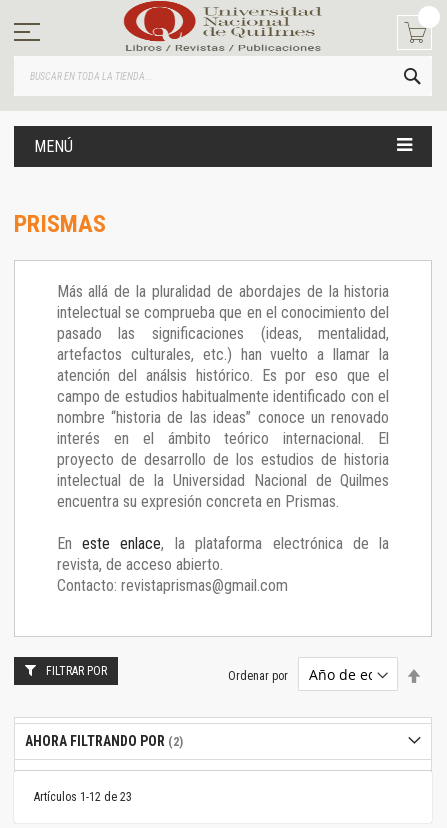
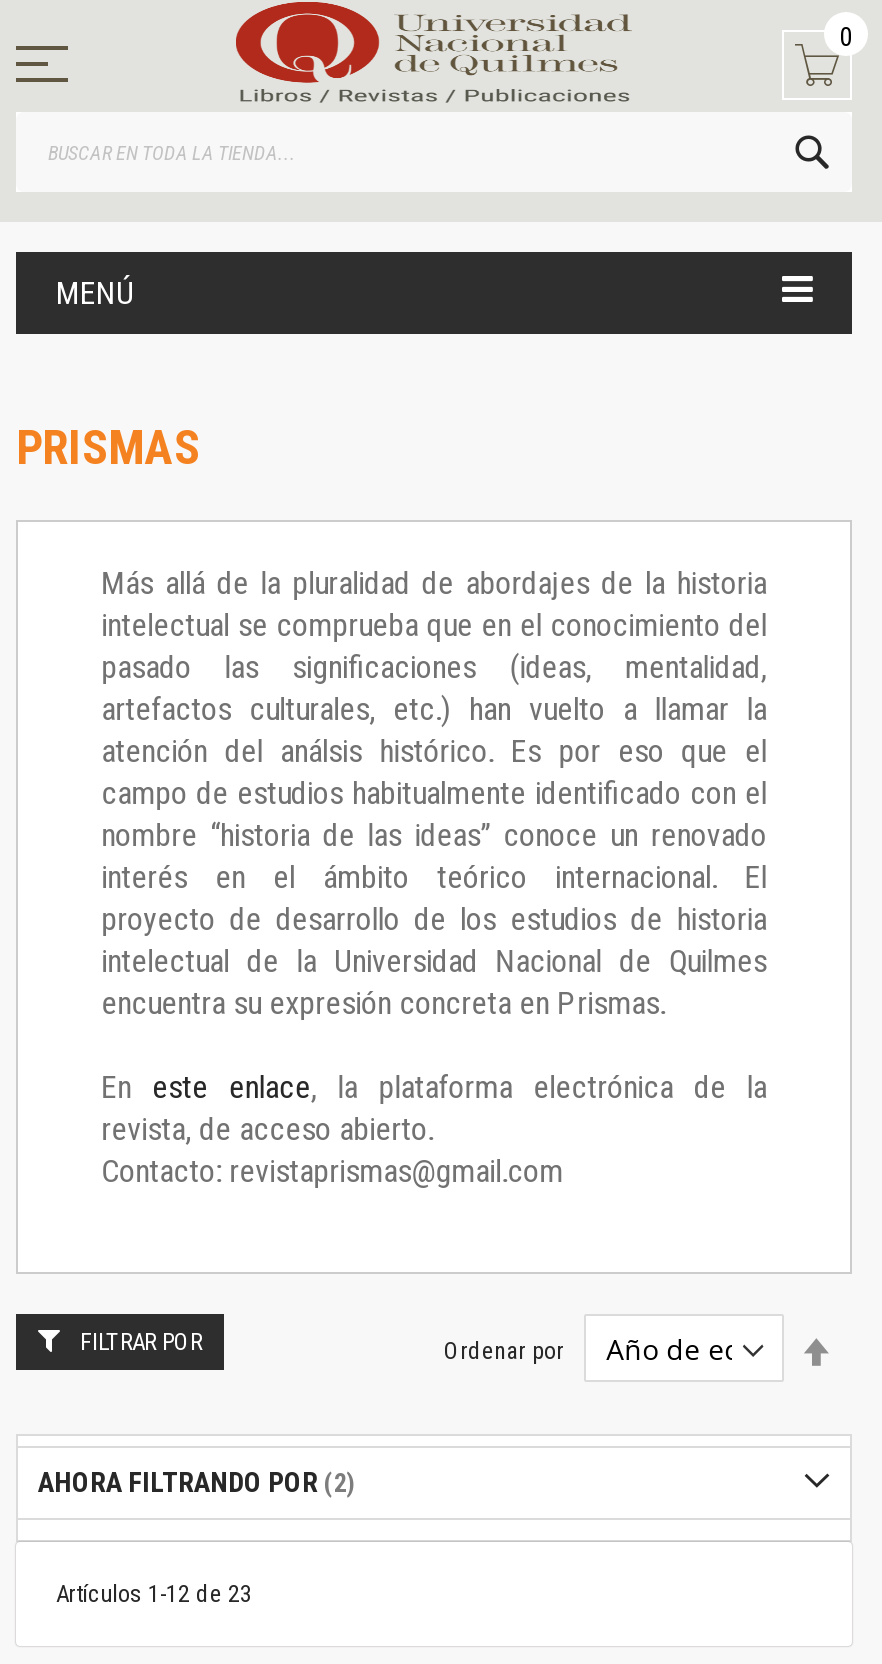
none -> [840,22,852,52] 0

